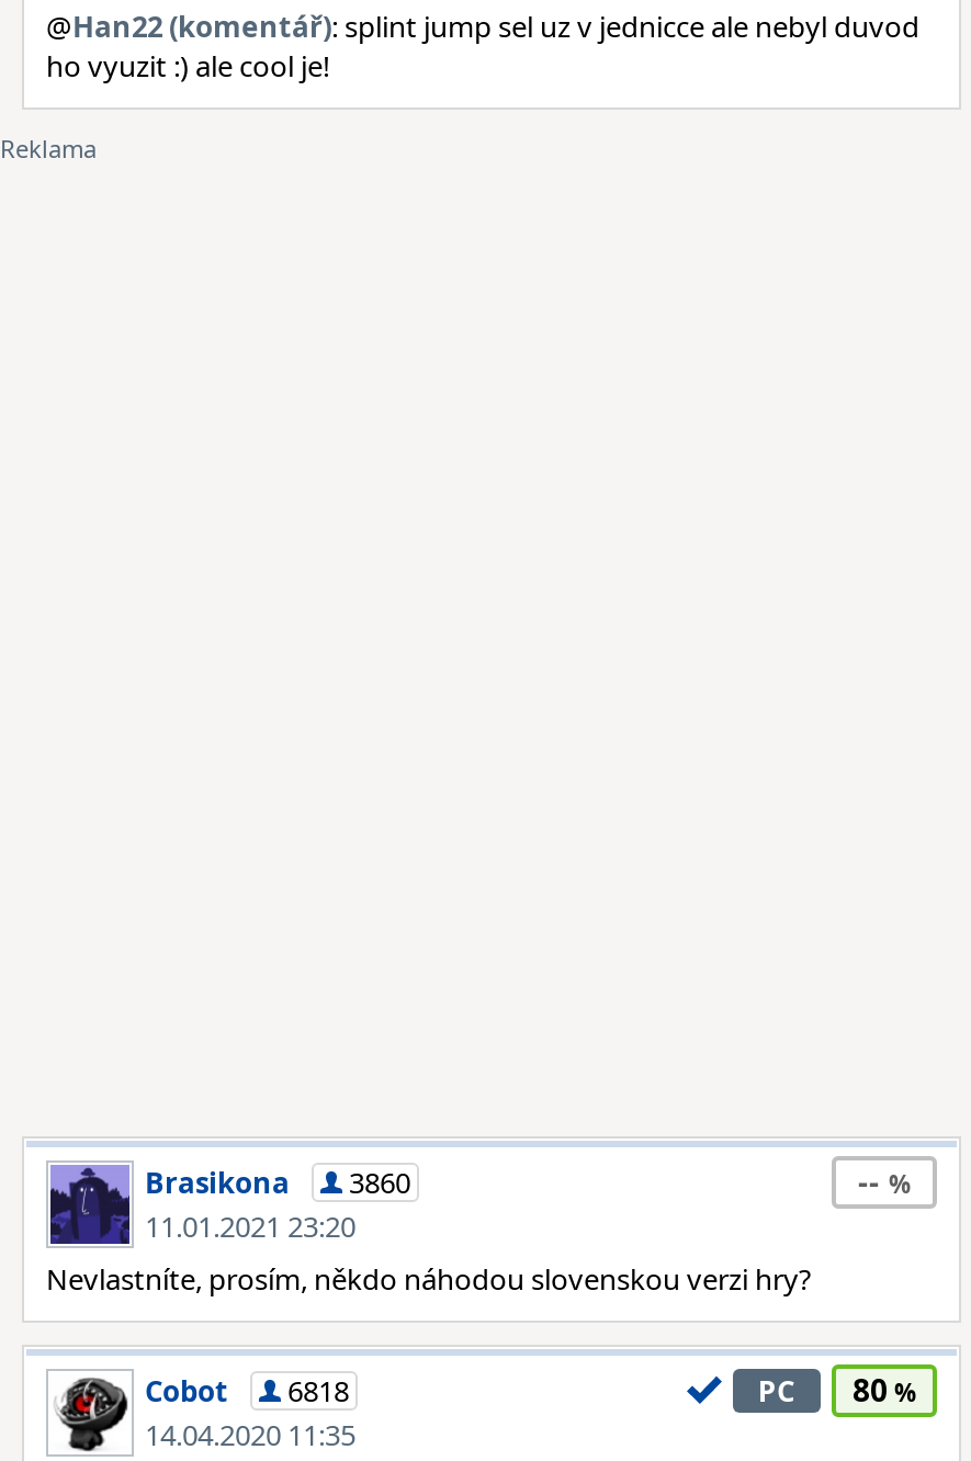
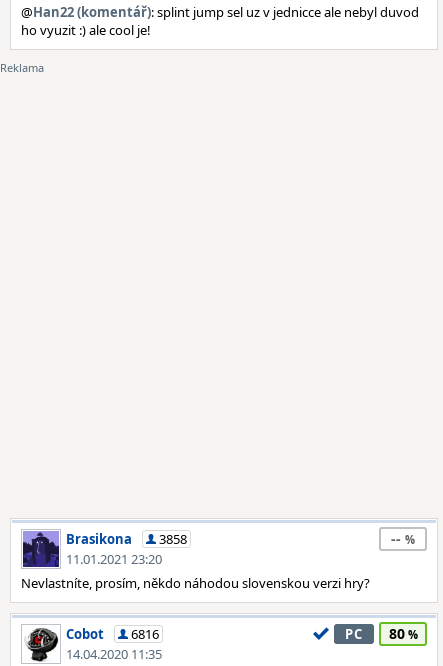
[145,1163,410,1202] Brasikona 3860 -> [66,530,187,548] Brasikona 3858
[145,1371,349,1411] Cobot 6818 -> [66,625,159,643] Cobot 6816

